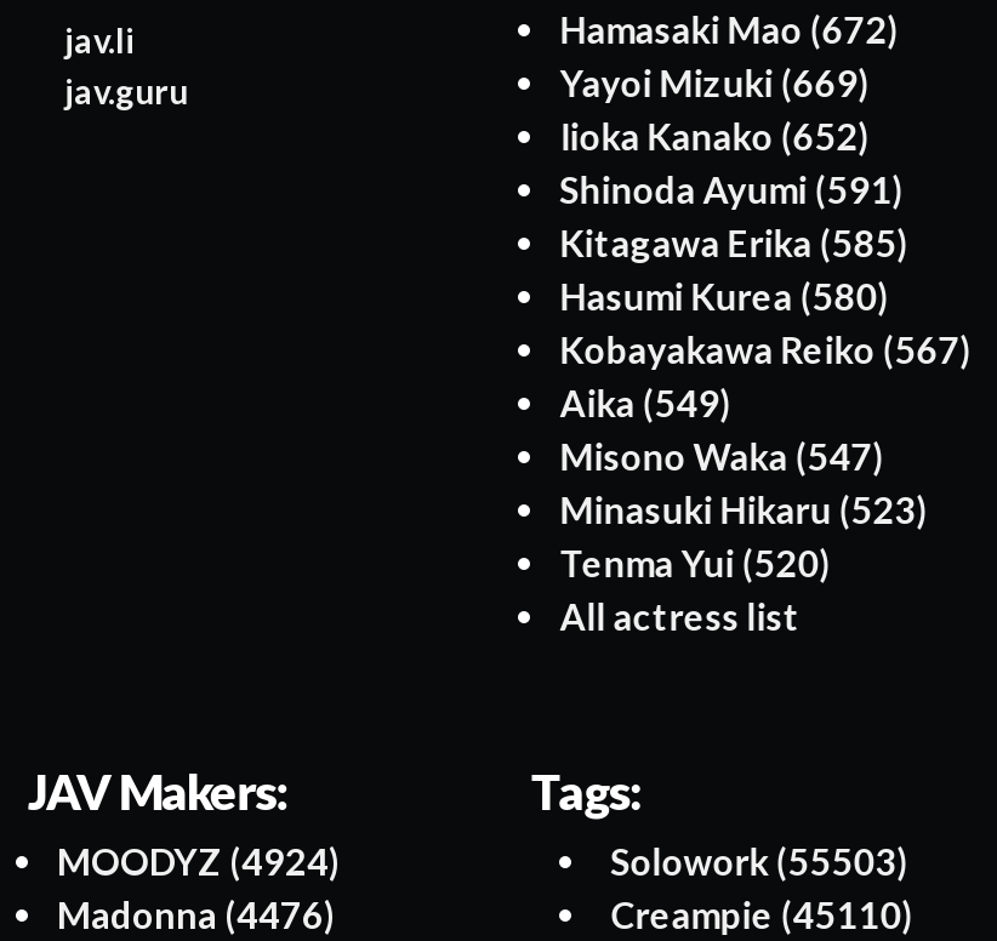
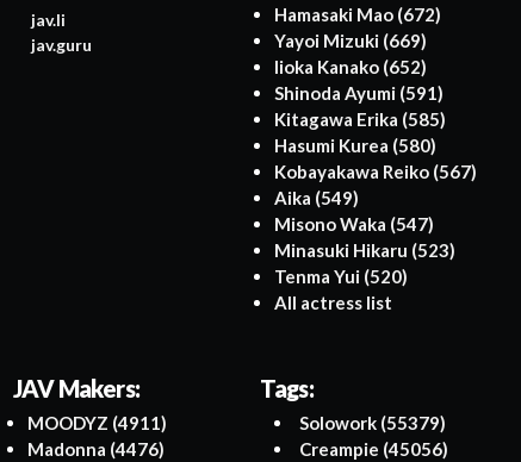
[57,839,341,883] MOODYZ (4924) -> [27,412,167,433] MOODYZ (4911)
[611,839,909,883] Solowork (55503) -> [300,412,446,433] Solowork (55379)
[611,892,914,936] Creampie (45110) -> [300,438,449,460] Creampie (45056)

